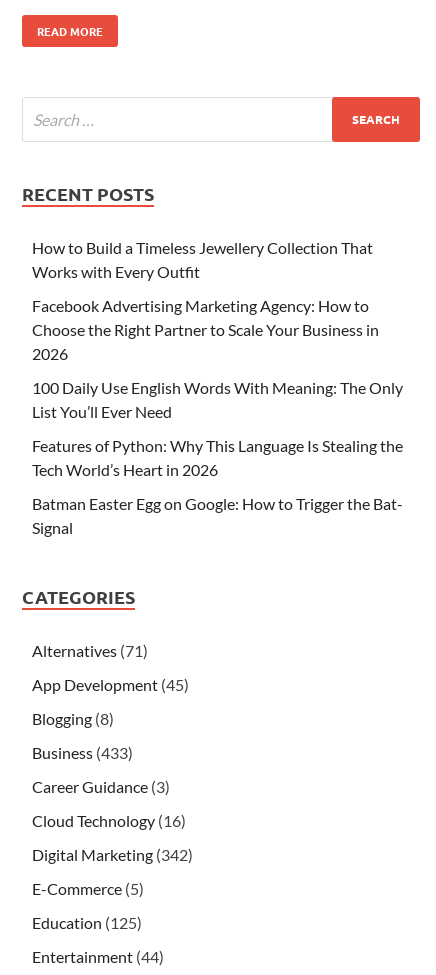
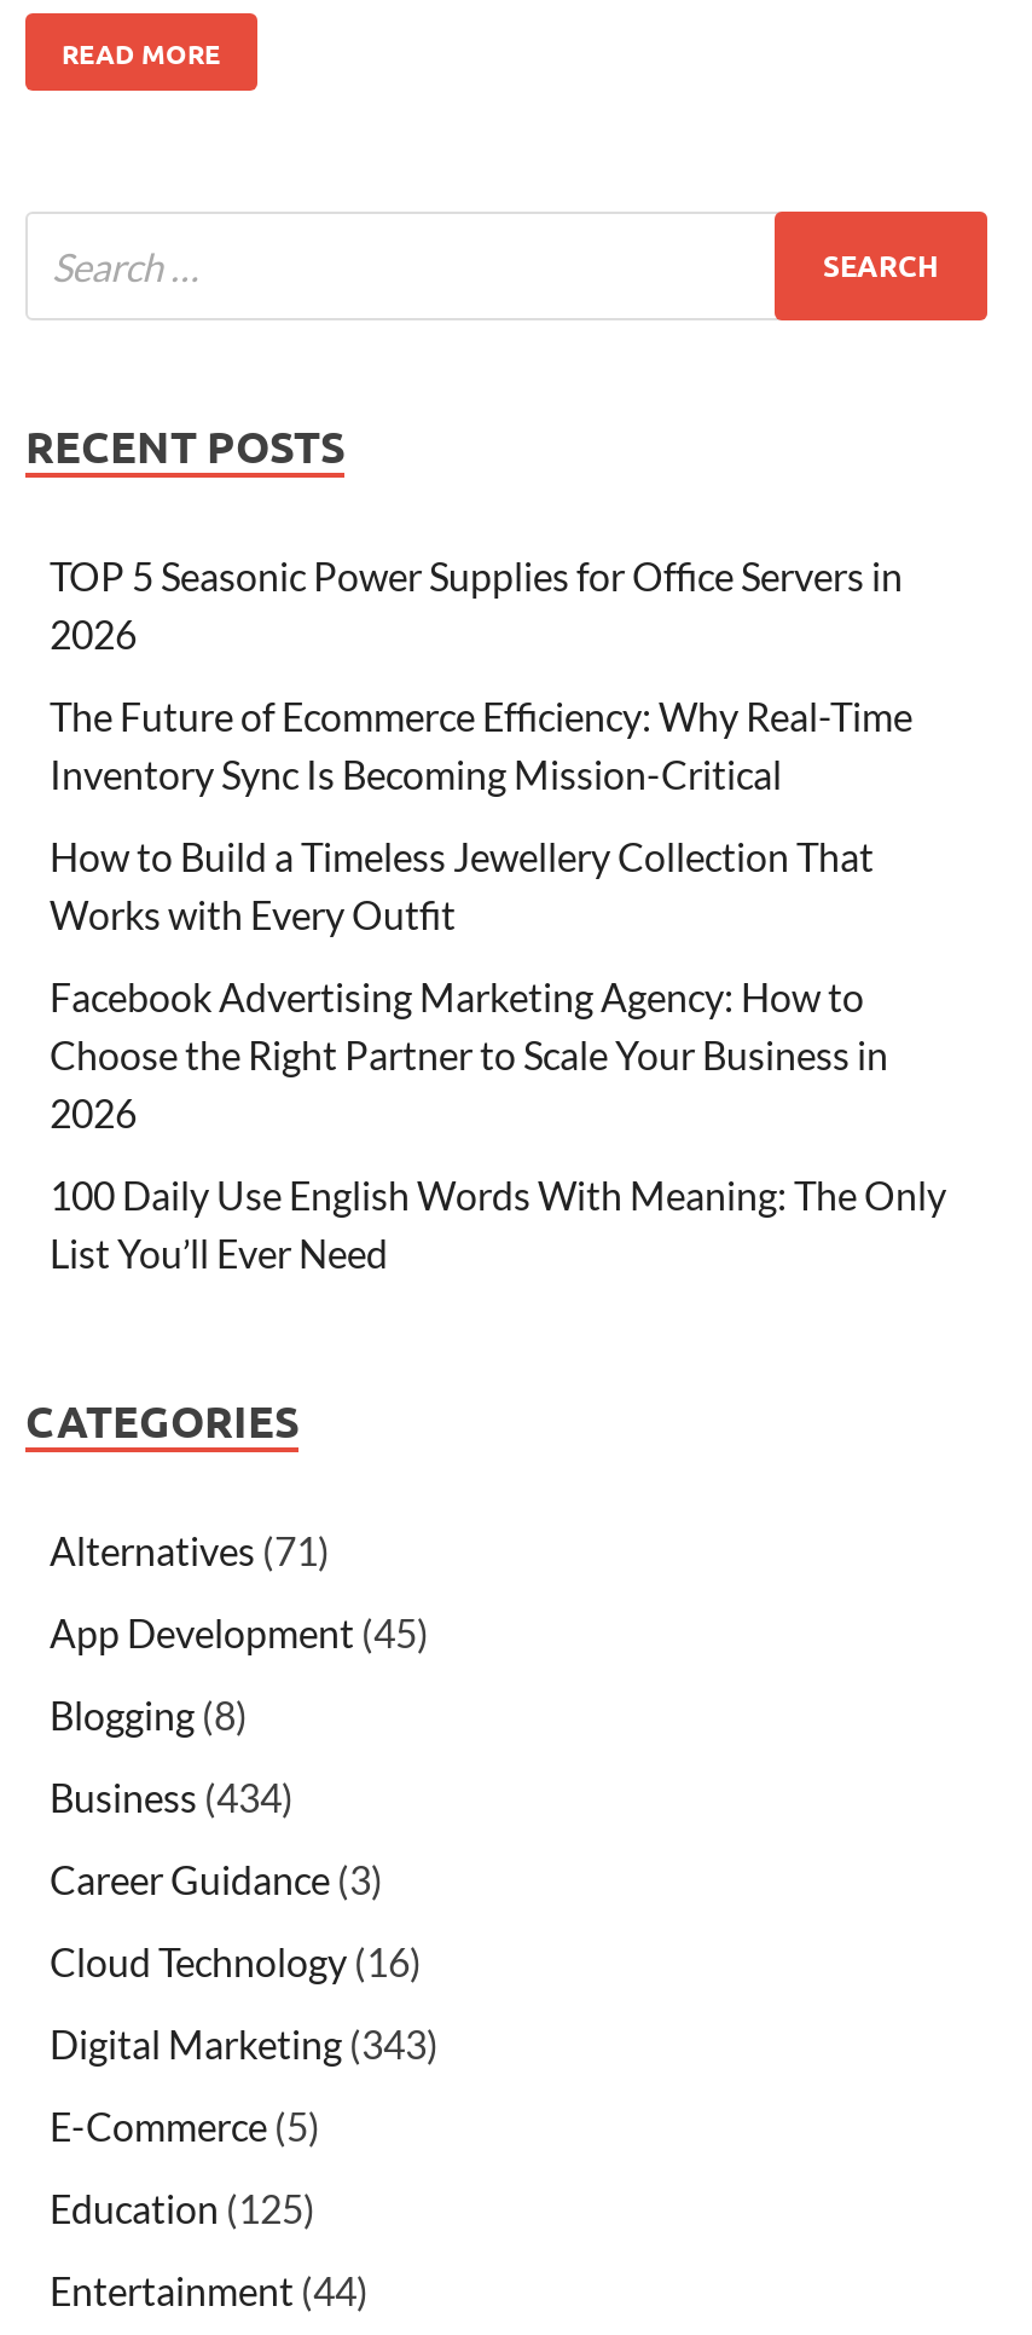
none -> [50,552,912,796] TOP 5 Seasonic Power Supplies for Office Servers in | 2026 | The Future of Ecommerce Efficiency: Why Real-Time | Inventory Sync Is Becoming Mission-Critical
moved [32,238,403,421] -> [50,832,946,1275]: How to Build a Timeless Jewellery Collection That | Works with Every Outfit | Facebook Advertising Marketing Agency: How to | Choose the Right Partner to Scale Your Business in | 2026 | 100 Daily Use English Words With Meaning: The Only | List You’ll Ever Need
[32,436,403,537] Features of Python: Why This Language Is Stealing the | Tech World’s Heart in 2026 | Batman Easter Egg on Google: How to Trigger the Bat- | Signal -> none
[32,743,133,762] Business (433) -> [50,1773,294,1819] Business (434)
[32,845,193,864] Digital Marketing (342) -> [50,2020,439,2066] Digital Marketing (343)

